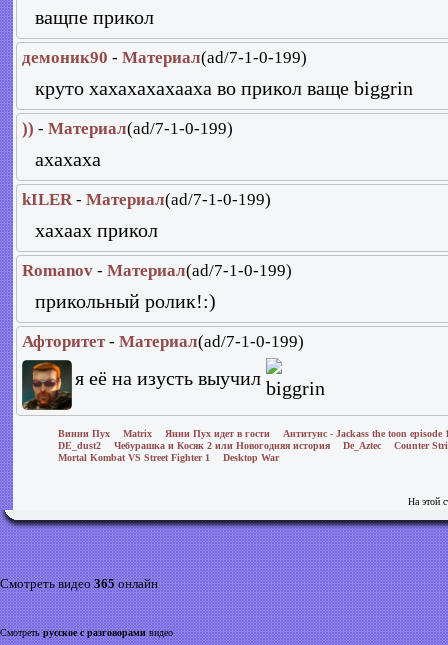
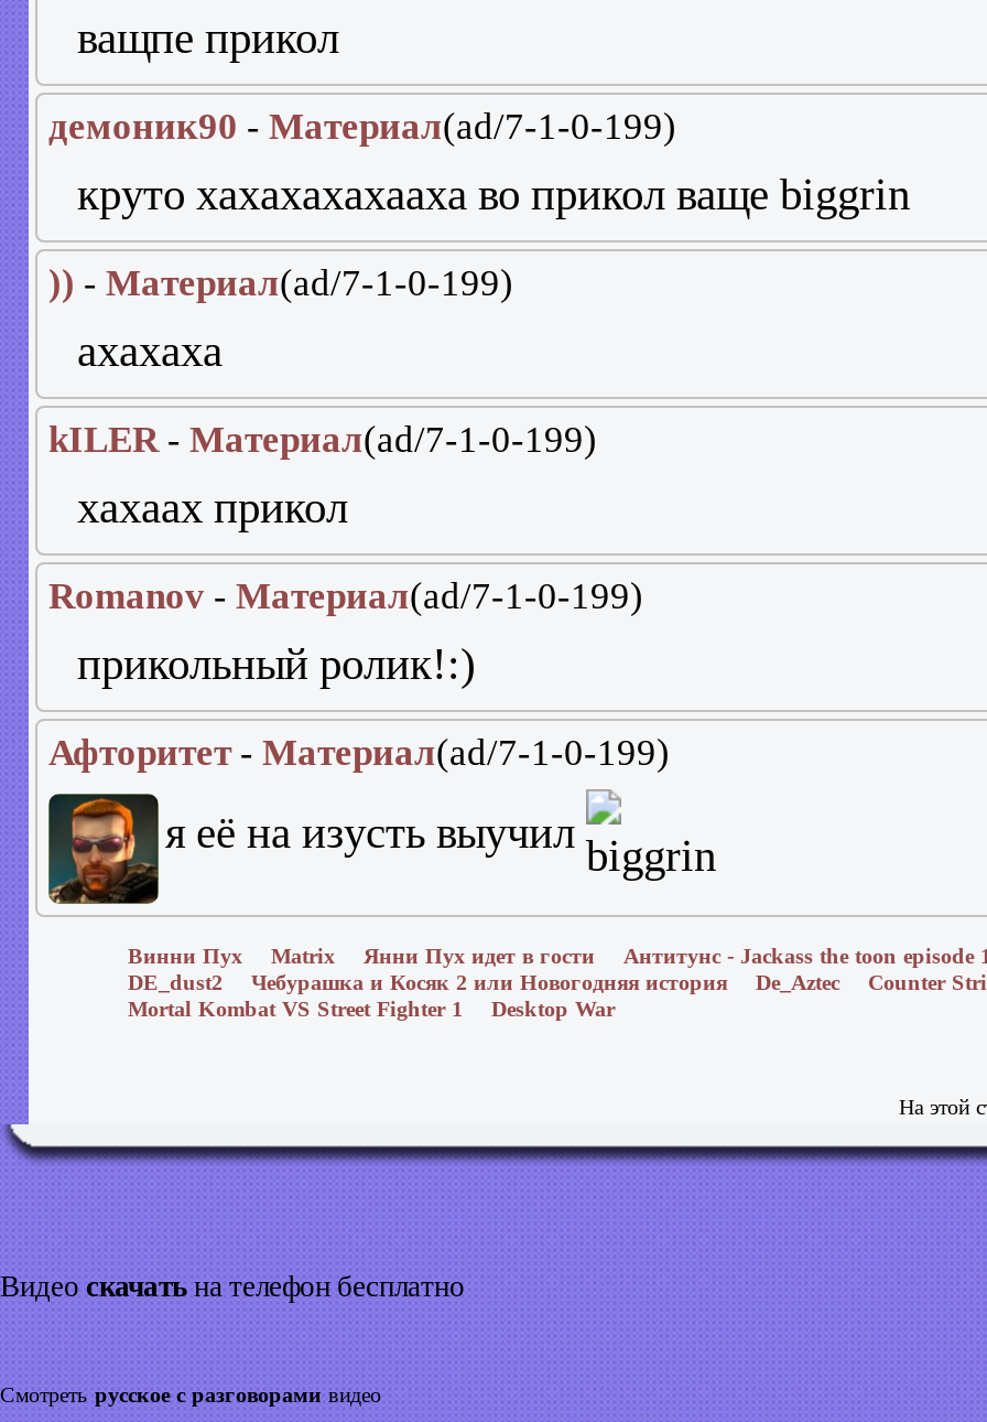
[0,576,158,591] Смотреть видео 365 онлайн -> [0,1271,465,1304] Видео скачать на телефон бесплатно

